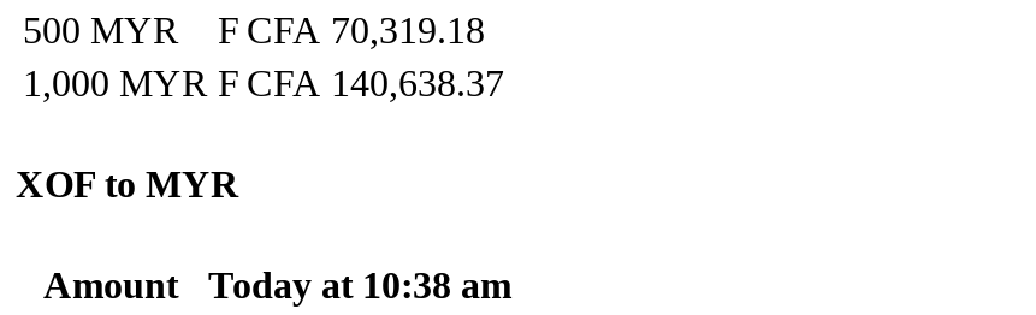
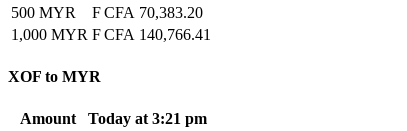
[23,9,485,50] 500 MYR F CFA 70,319.18 -> [11,4,203,21] 500 MYR F CFA 70,383.20
[23,62,504,103] 1,000 MYR F CFA 140,638.37 -> [11,26,211,43] 1,000 MYR F CFA 140,766.41
[43,265,511,306] Amount Today at 10:38 am -> [19,110,207,127] Amount Today at 3:21 pm

